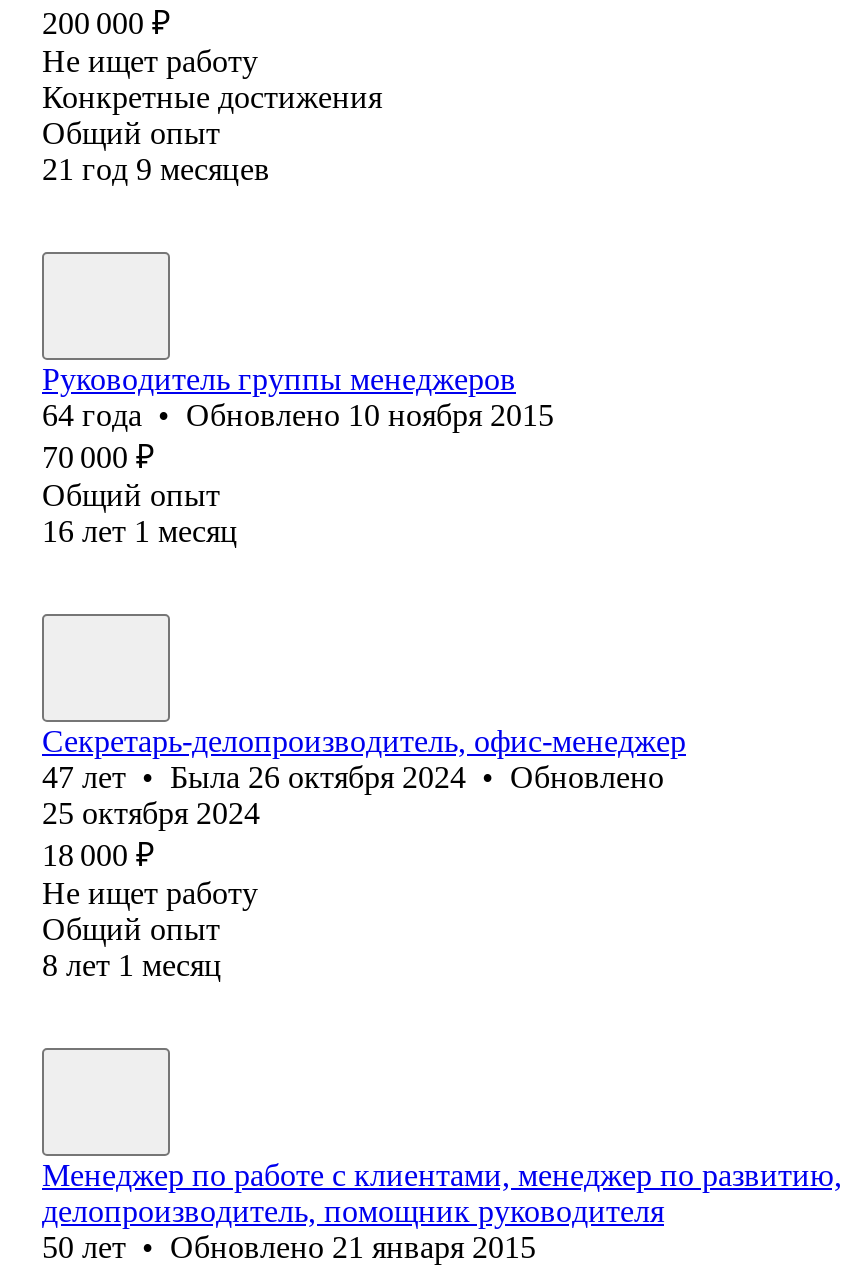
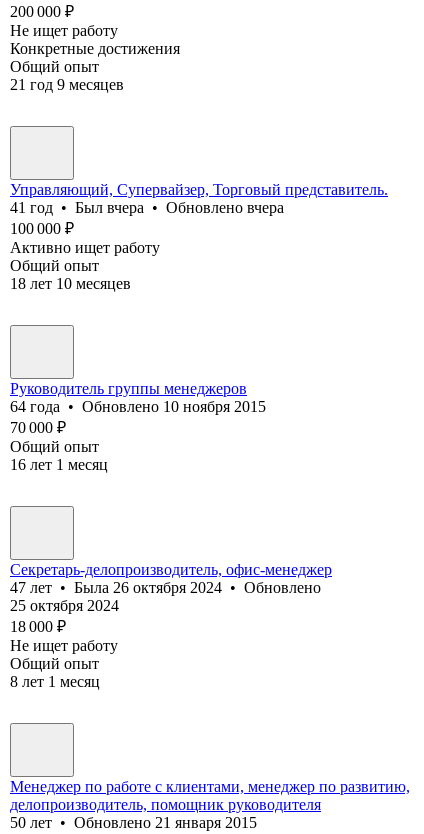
none -> [10,181,388,292] Управляющий, Супервайзер, Торговый представитель. | 41 год • Был вчера • Обновлено вчера | 100 000 ₽ | Активно ищет работу | Общий опыт | 18 лет 10 месяцев

